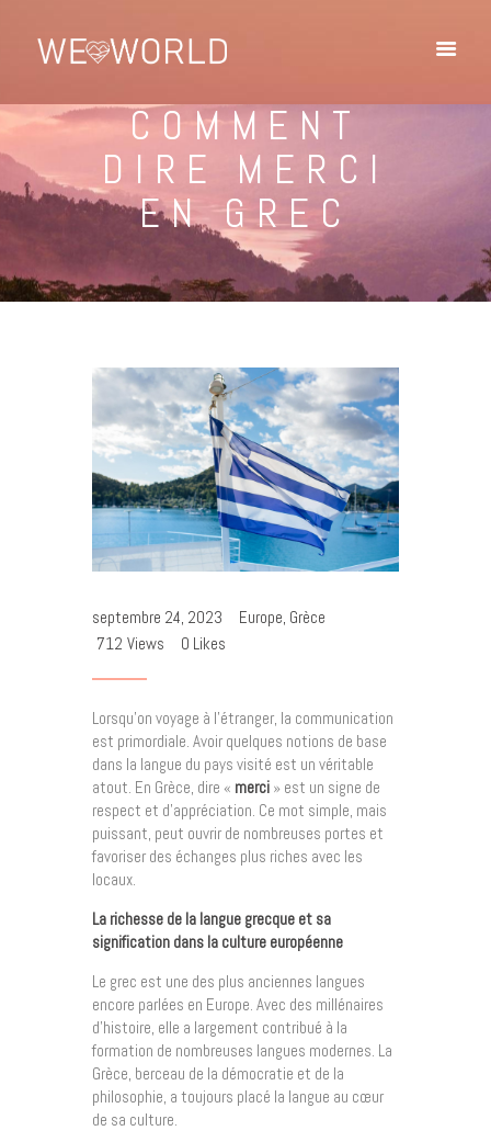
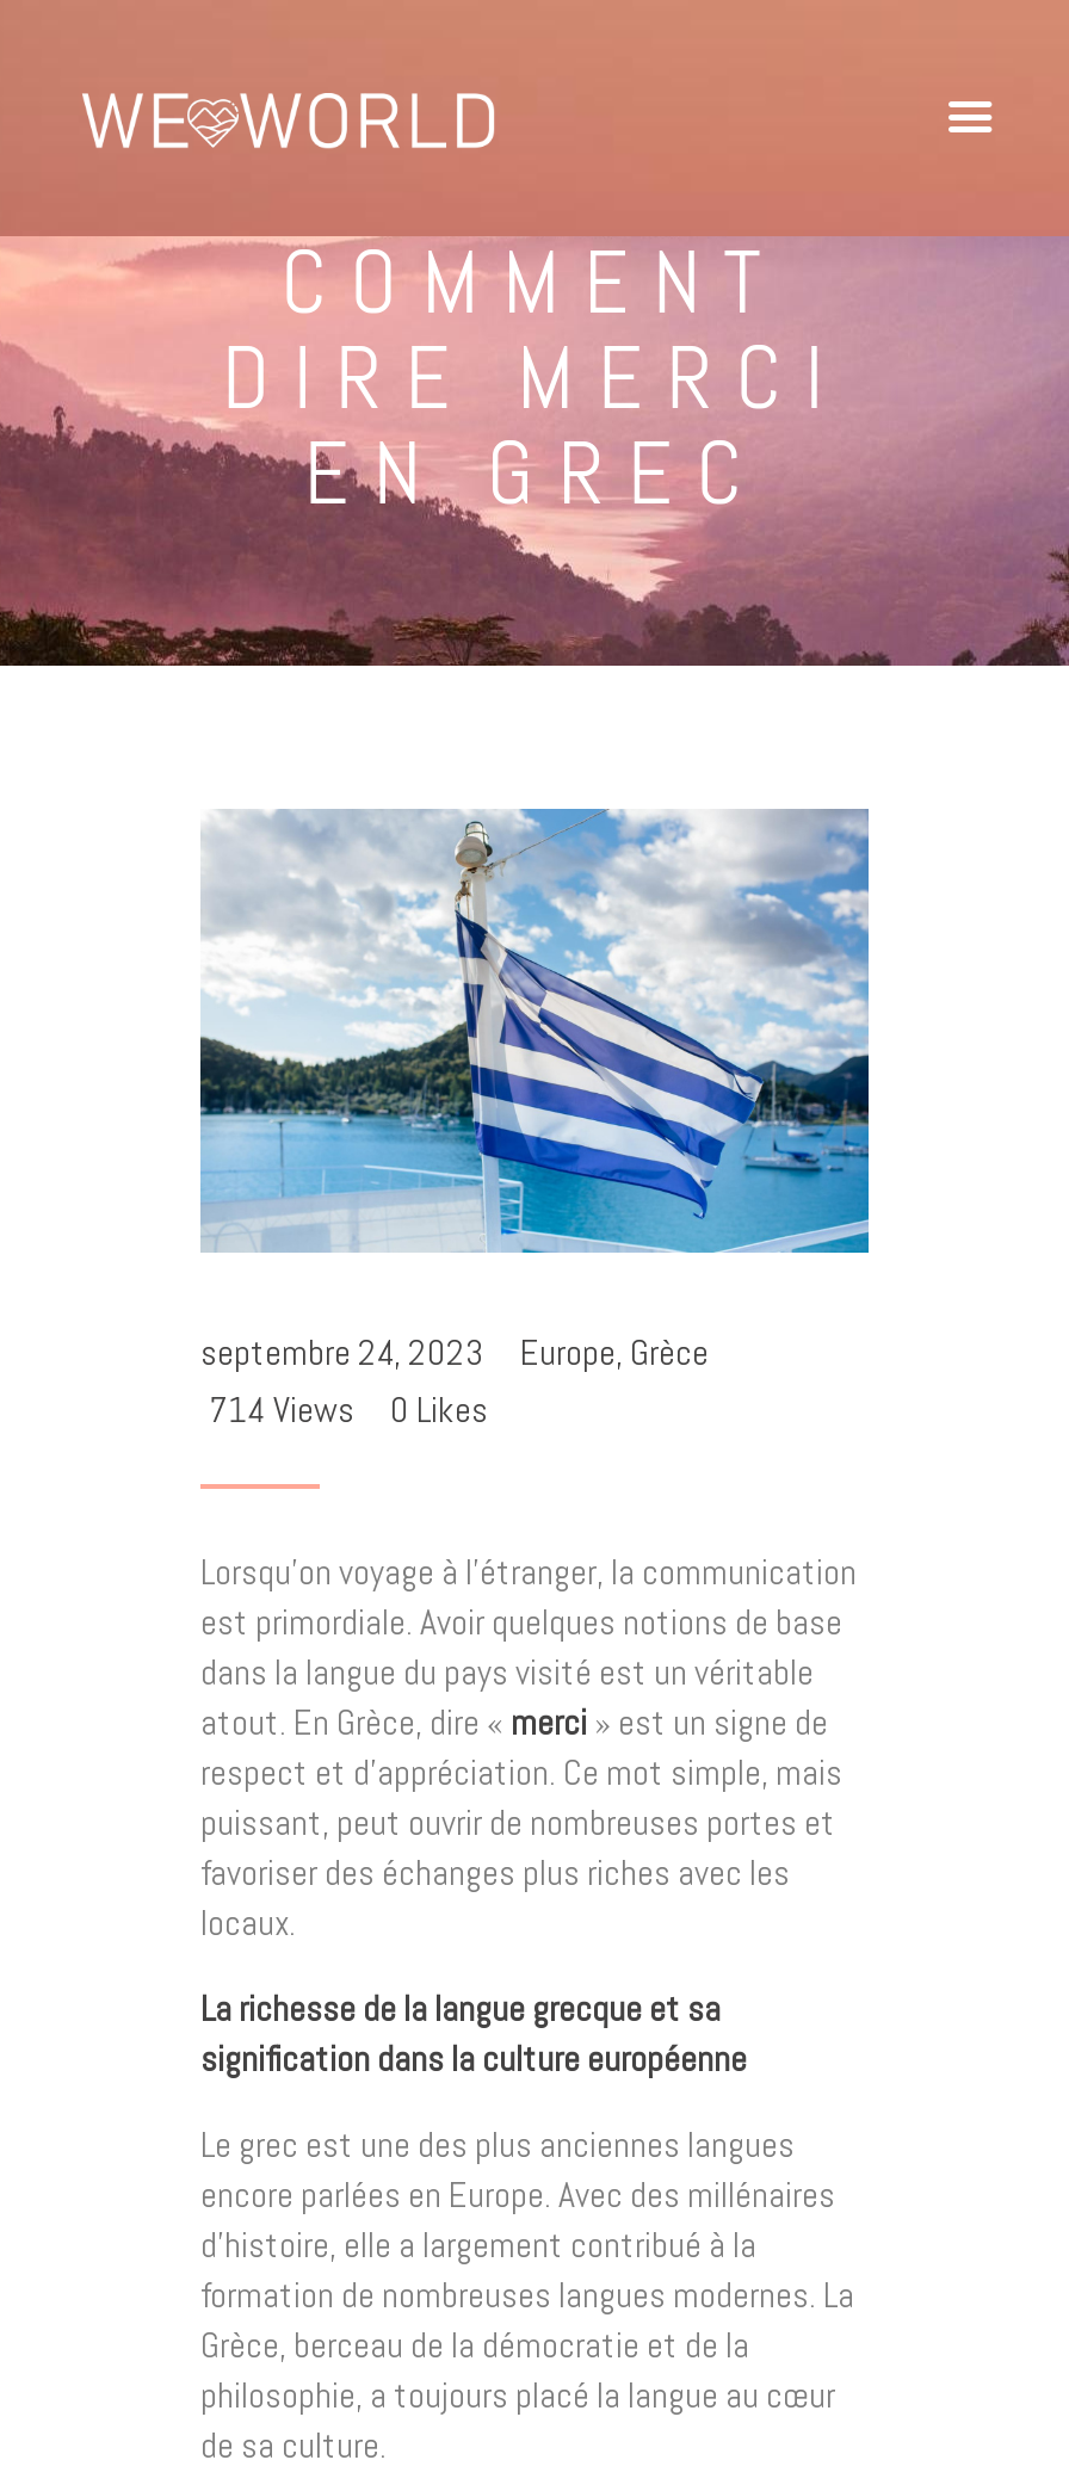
[96,633,225,654] 712 Views 0 Likes -> [210,1387,488,1433] 714 Views 0 Likes

